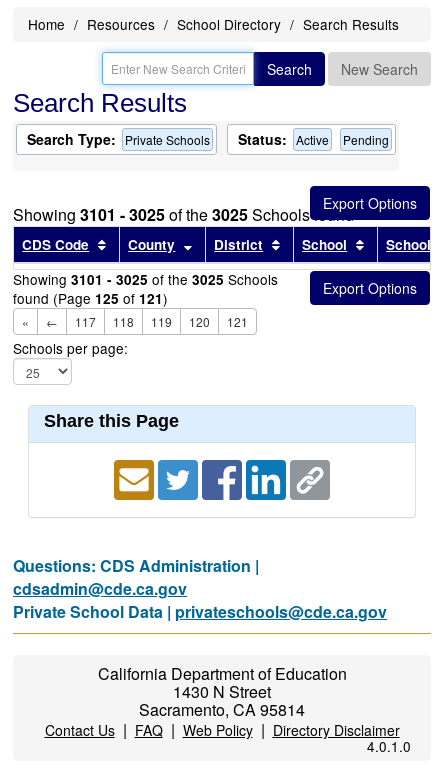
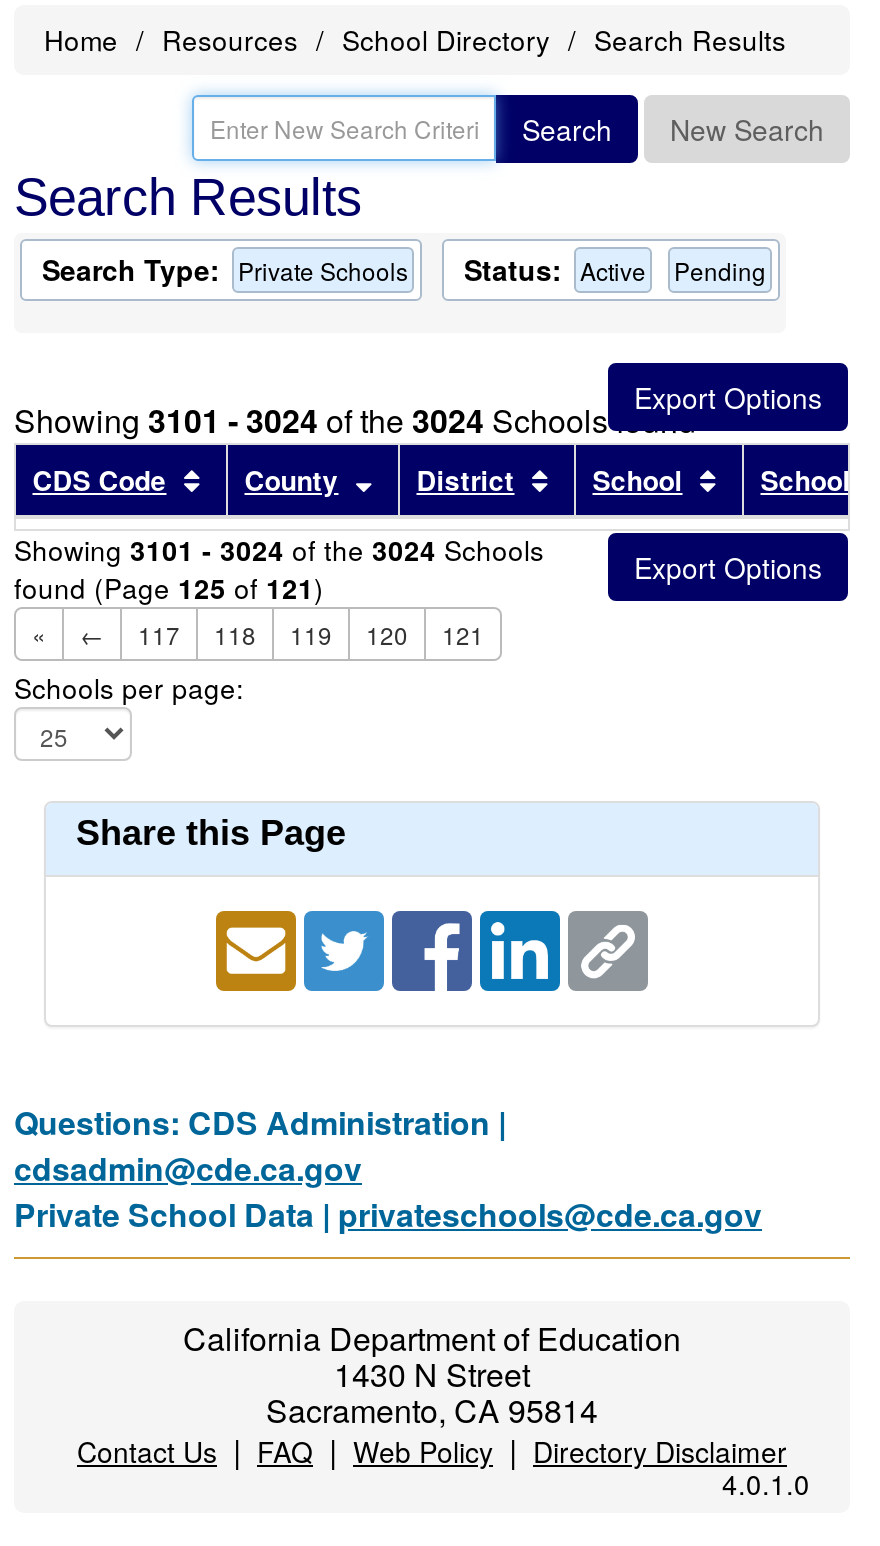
[13,203,354,226] Showing 3101 - 3025 of the 3025 Schools found -> [14,397,696,443] Showing 3101 - 3024 of the 3024 Schools found
[13,269,278,289] Showing 3101 - 3025 of the 3025 Schools -> [14,529,544,569] Showing 3101 - 3024 of the 3024 Schools

